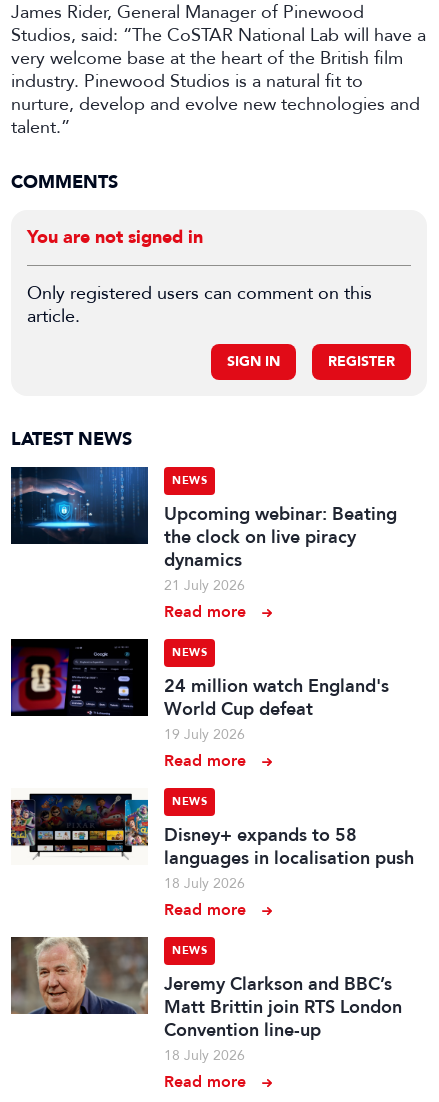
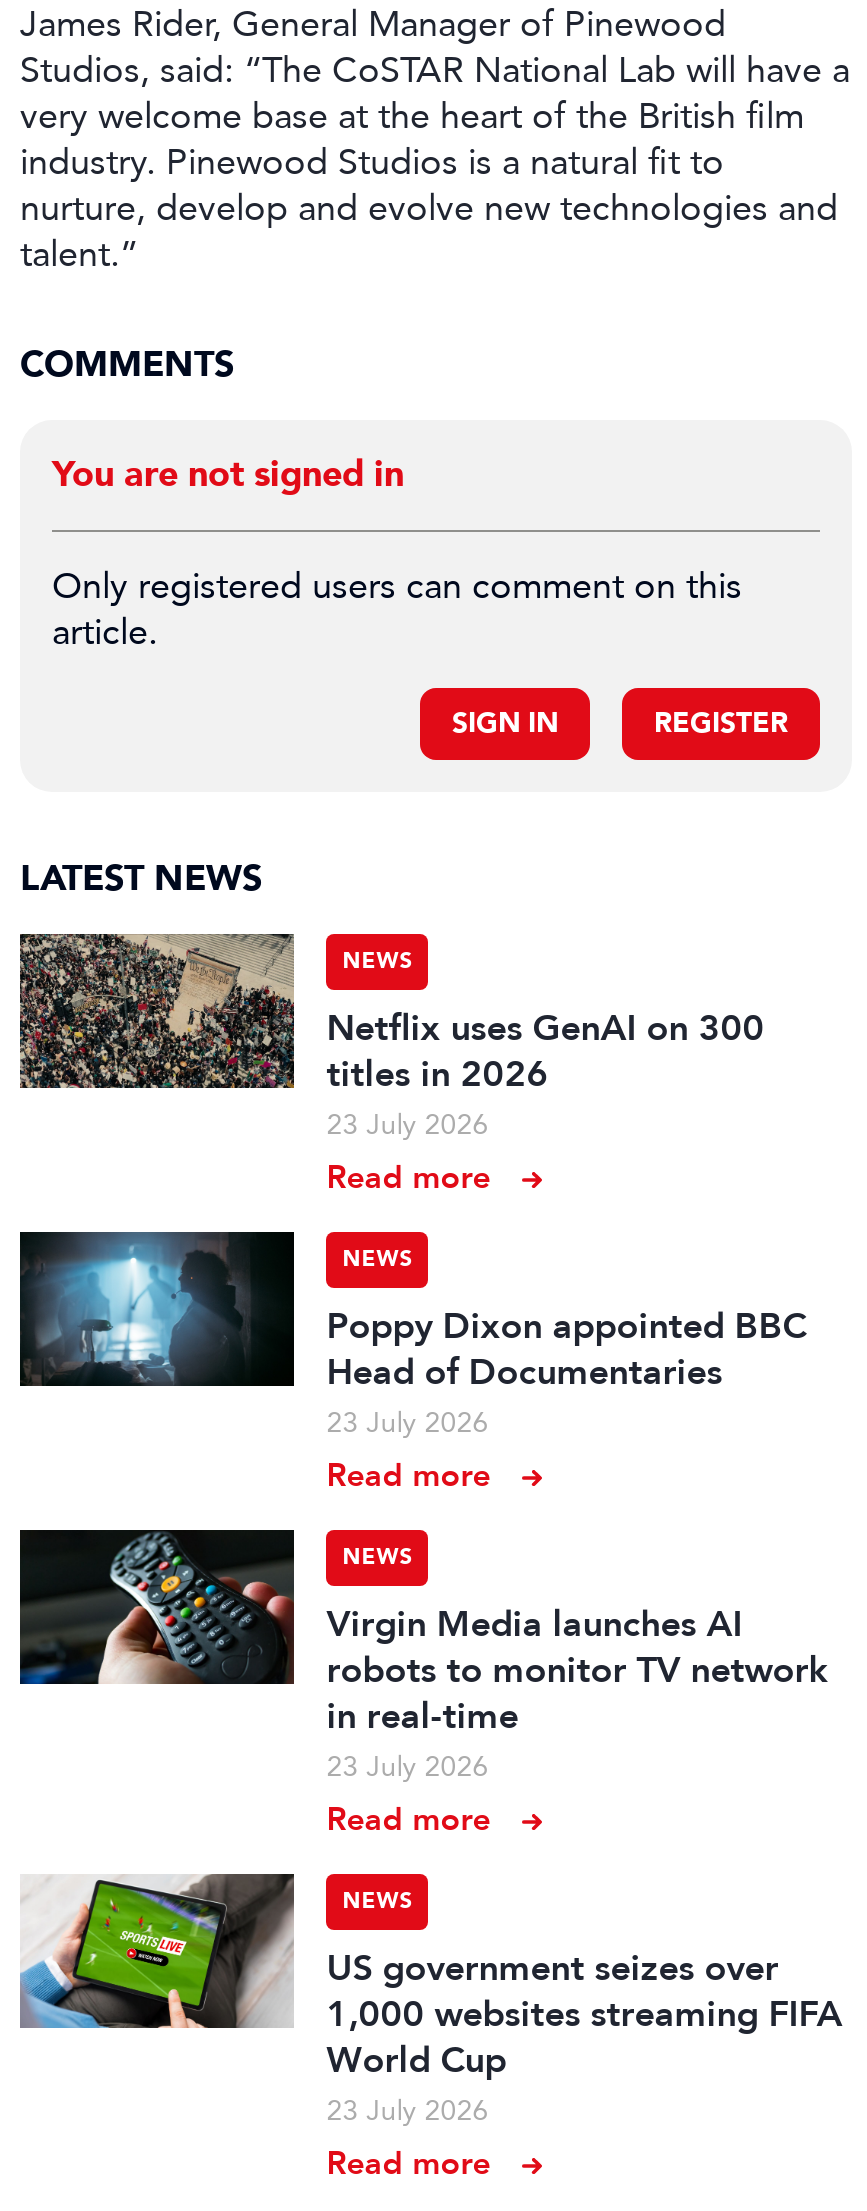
[11,466,397,595] [image] | Upcoming webinar: Beating | the clock on live piracy | dynamics | 21 July 2026 -> [18,932,765,1144] [image] | Netflix uses GenAI on 300 | titles in 2026 | 23 July 2026
moved [164,601,246,660] -> [327,1156,491,1274]: Read more | NEWS
[10,638,389,744] [image] | 24 million watch England's | World Cup defeat | 19 July 2026 -> [18,1230,807,1442] [image] | Poppy Dixon appointed BBC | Head of Documentaries | 23 July 2026
moved [164,750,246,809] -> [327,1454,491,1572]: Read more | NEWS
[10,788,414,893] [image] | Disney+ expands to 58 | languages in localisation push | 18 July 2026 -> [18,1528,829,1786] [image] | Virgin Media launches AI | robots to monitor TV network | in real-time | 23 July 2026
[10,936,402,1065] [image] | Jeremy Clarkson and BBC’s | Matt Brittin join RTS London | Convention line-up | 18 July 2026 -> [20,1874,843,2130] [image] | US government seizes over | 1,000 websites streaming FIFA | World Cup | 23 July 2026

